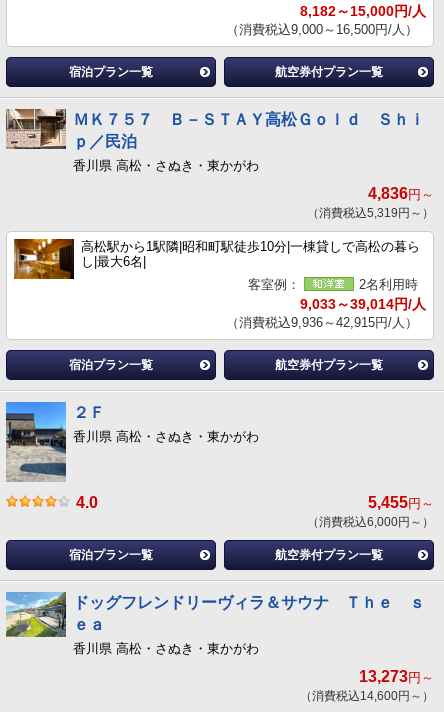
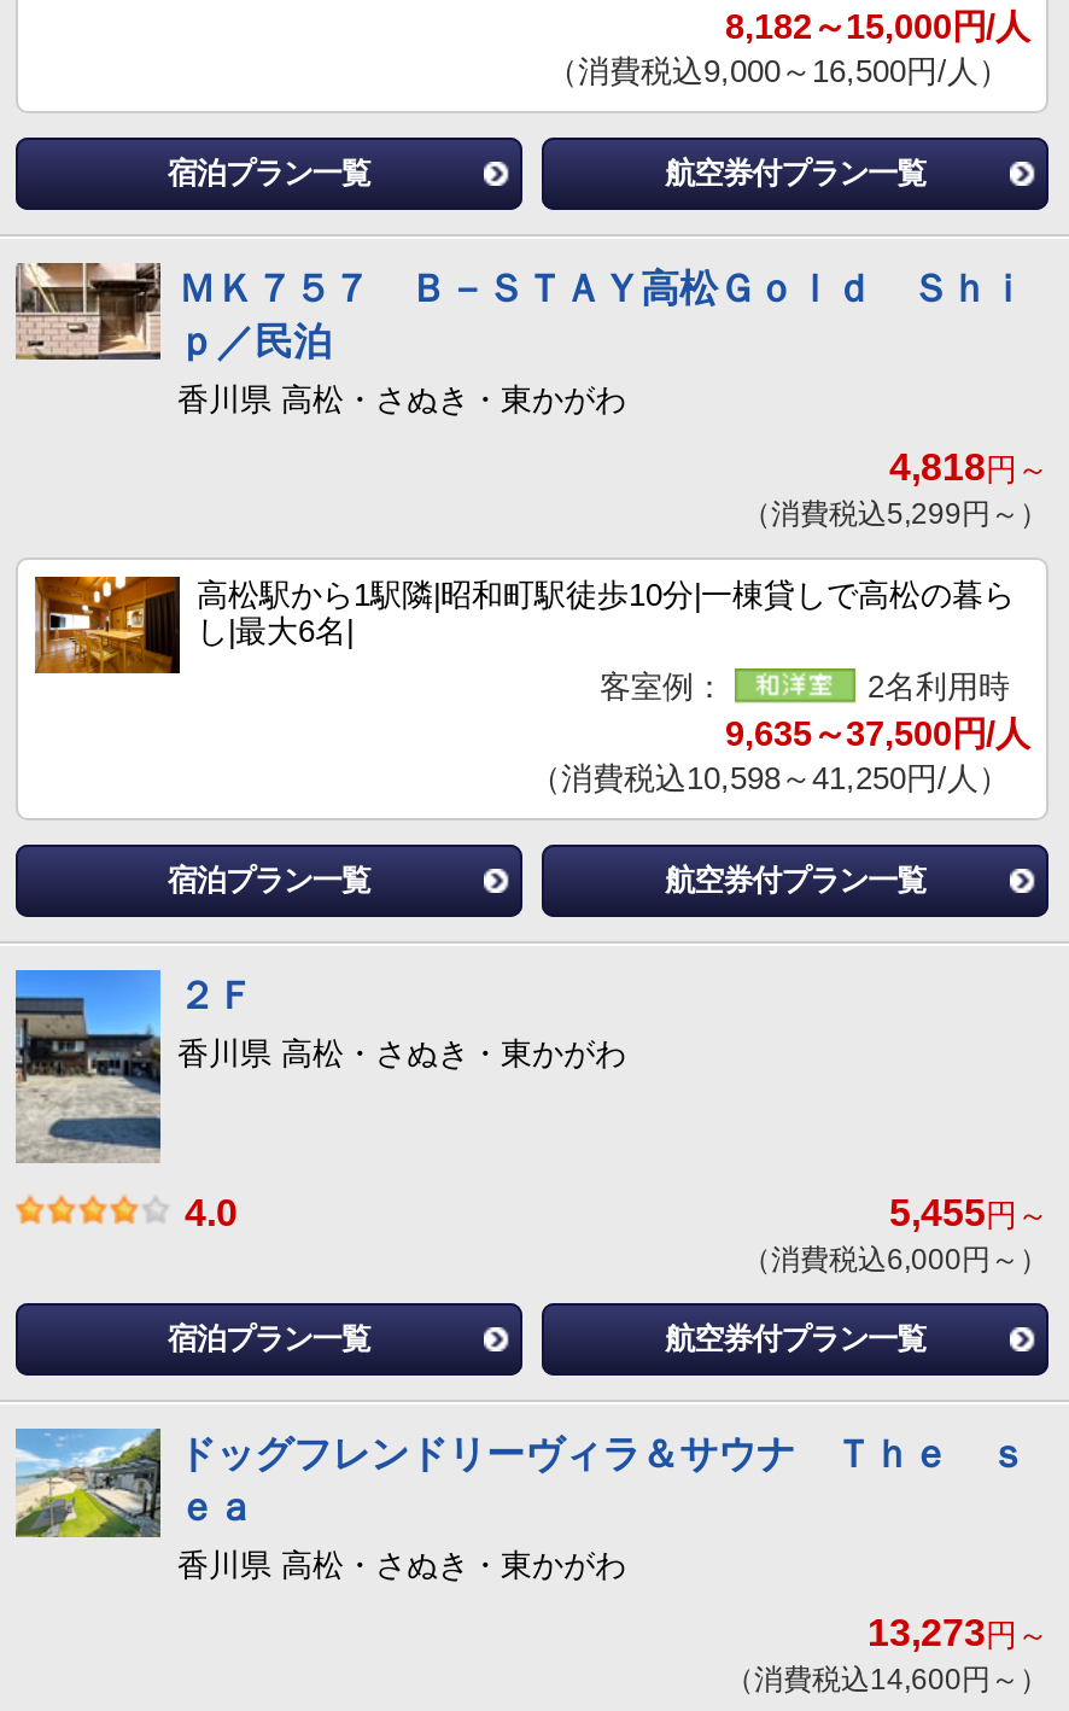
[368,185,434,202] 4,836円～ -> [889,447,1048,488] 4,818円～
[307,206,434,220] （消費税込5,319円～） -> [742,498,1048,532] （消費税込5,299円～）
[300,296,426,312] 9,033～39,014円/人 -> [725,715,1029,754] 9,635～37,500円/人
[226,315,418,330] （消費税込9,936～42,915円/人） -> [530,761,1010,797] （消費税込10,598～41,250円/人）

